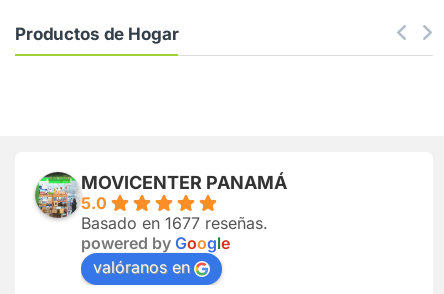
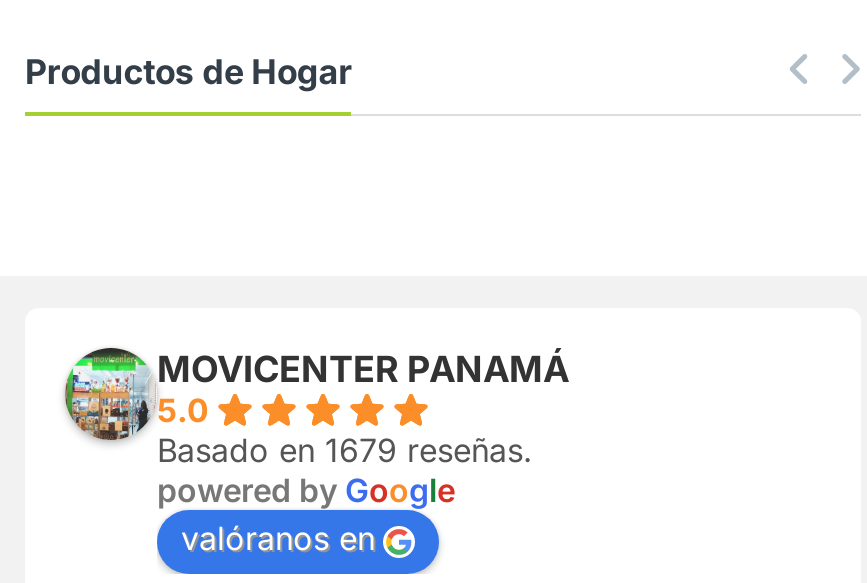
[81,213,268,233] Basado en 1677 reseñas. -> [157,430,533,470] Basado en 1679 reseñas.

